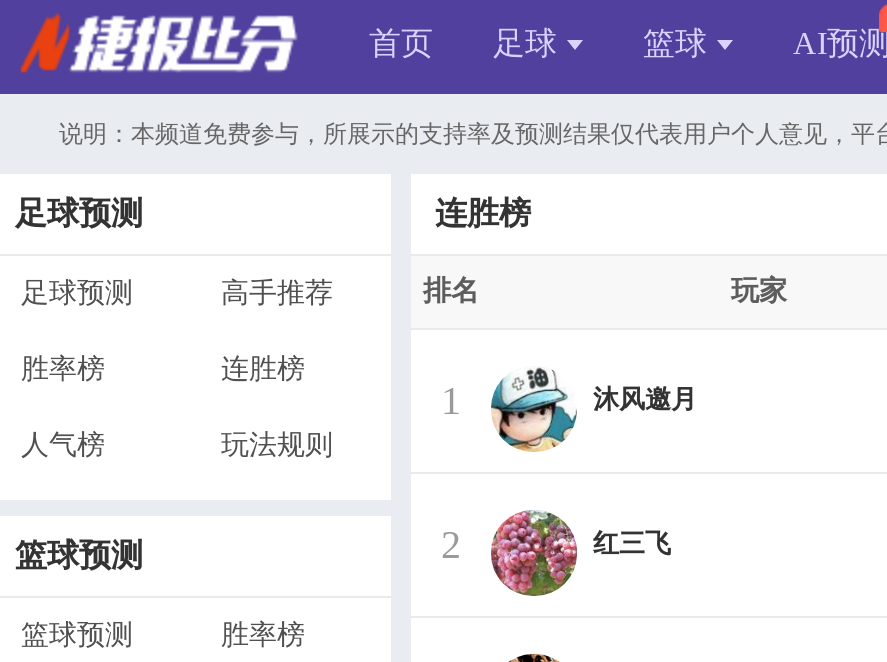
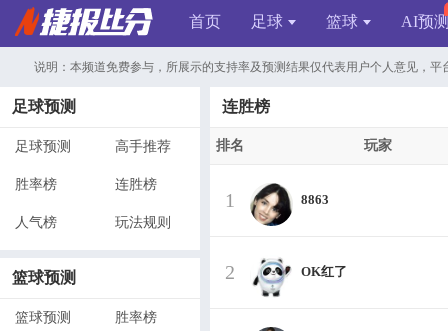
[489,370,697,452] [image] | 沐风邀月 -> [250,184,329,227] [image] | 8863
[489,510,671,598] [image] | 红三飞 -> [250,256,347,298] [image] | OK红了

